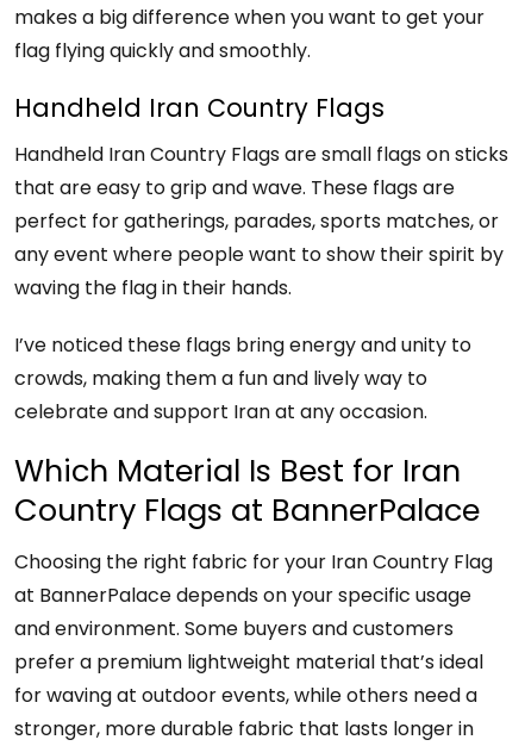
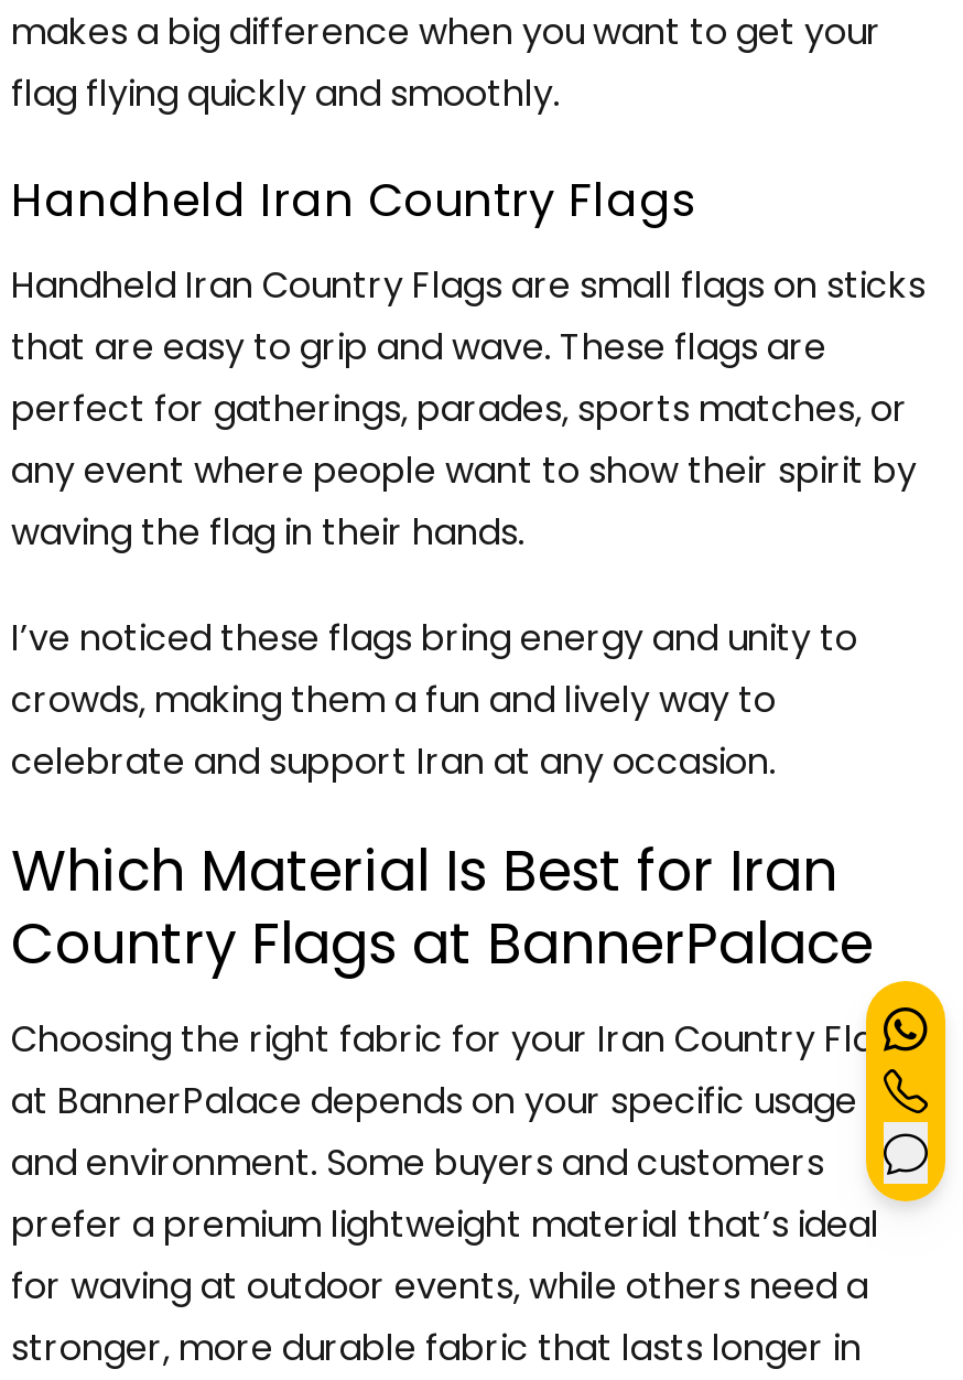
none -> [862,979,950,1208] [image]

